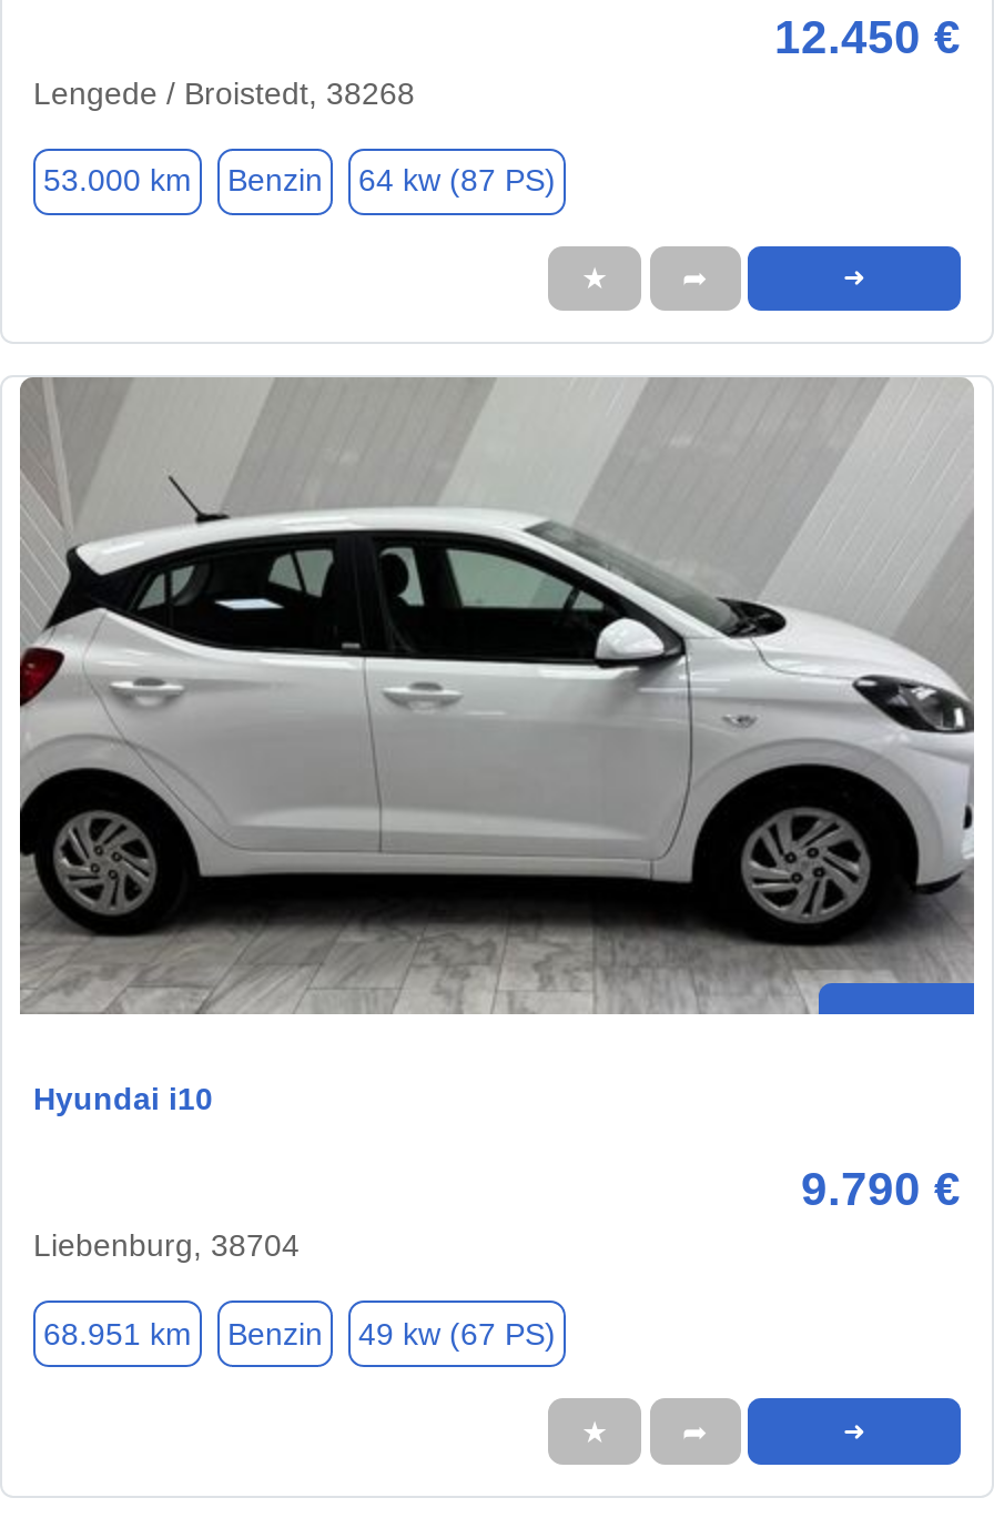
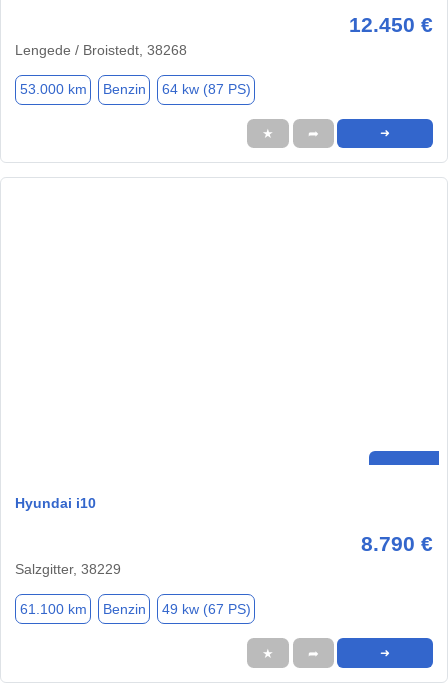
[18,375,976,1016] [image] -> none
[33,1164,961,1264] 9.790 € | Liebenburg, 38704 -> [15,532,433,577] 8.790 € | Salzgitter, 38229
[43,1316,556,1352] 68.951 km Benzin 49 kw (67 PS) -> [19,601,250,617] 61.100 km Benzin 49 kw (67 PS)

